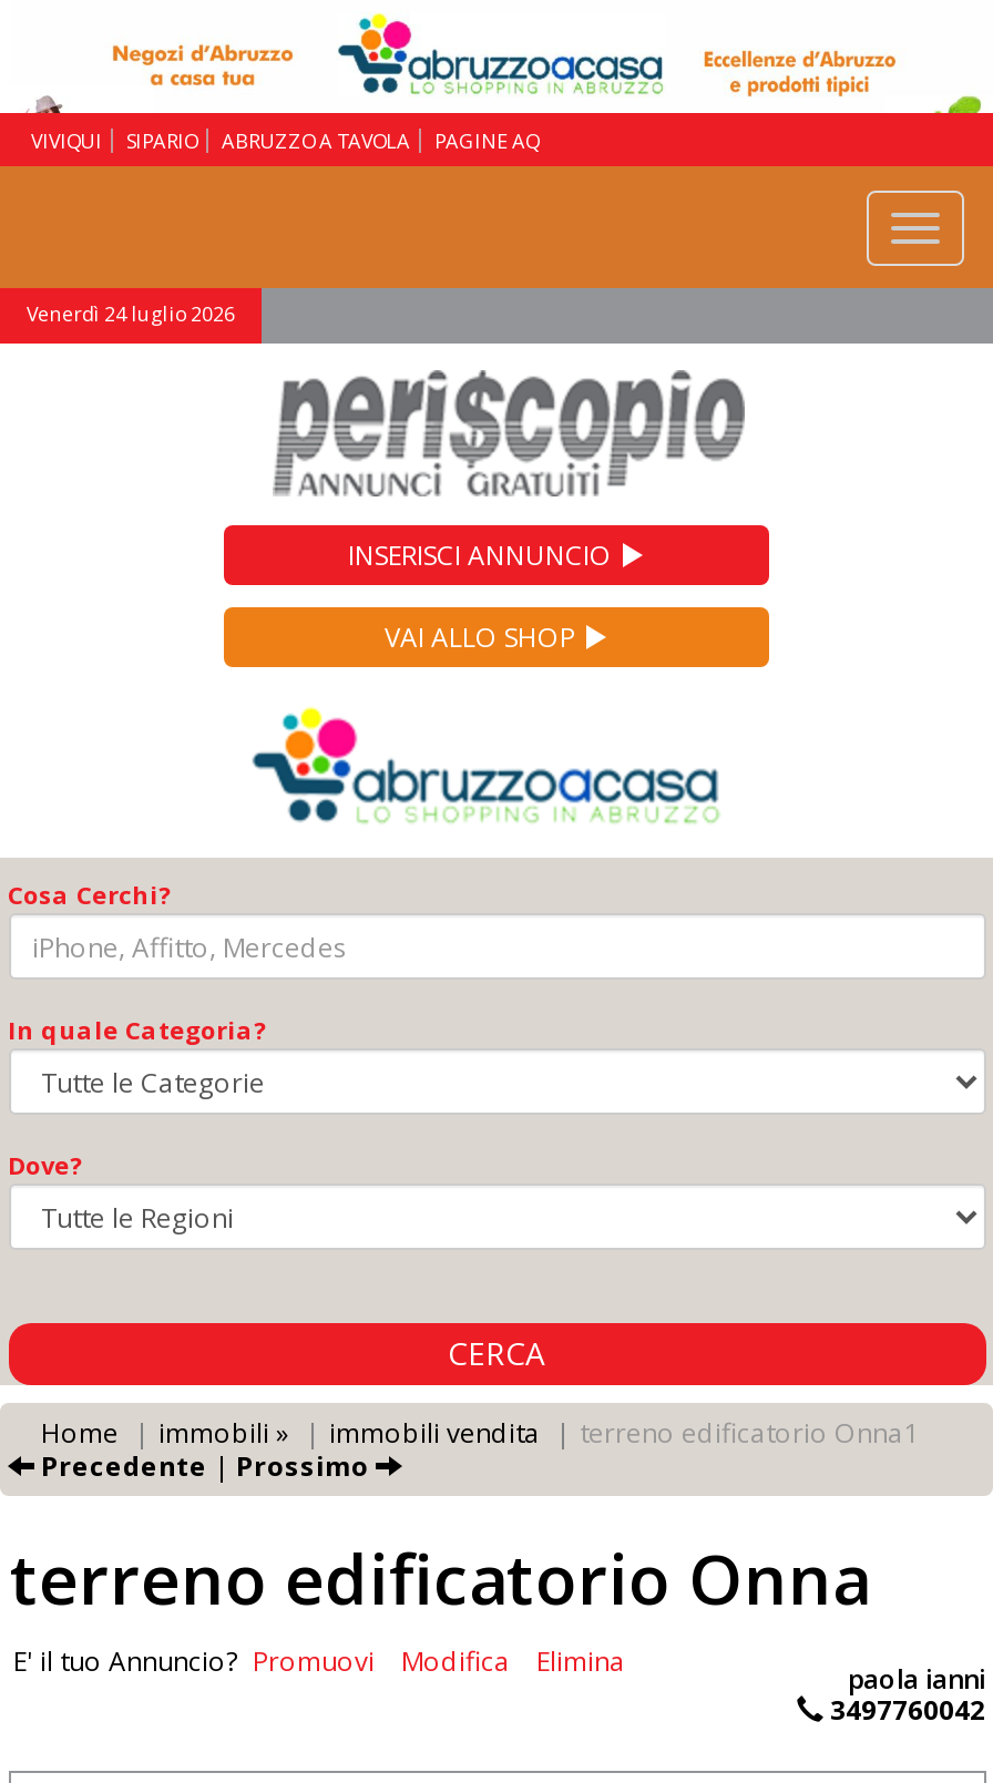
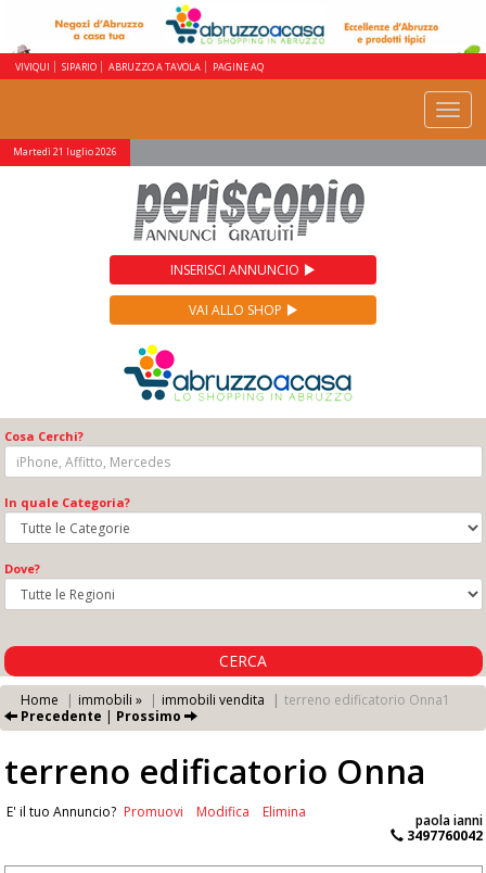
[27,299,235,328] Venerdì 24 luglio 2026 -> [13,144,117,159] Martedì 21 luglio 2026

